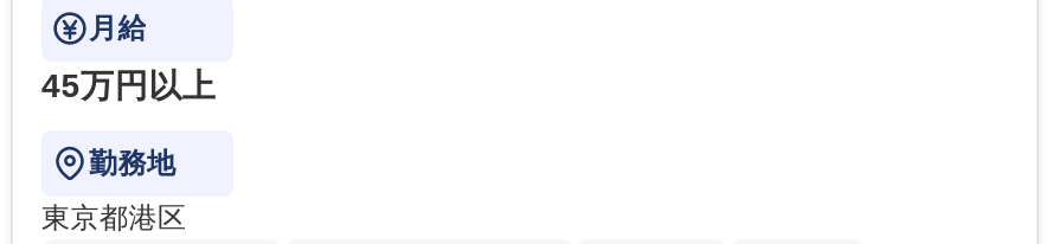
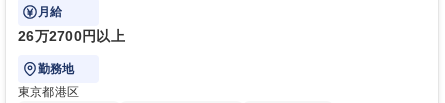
[41,66,216,104] 45万円以上 -> [18,28,125,44] 26万2700円以上

